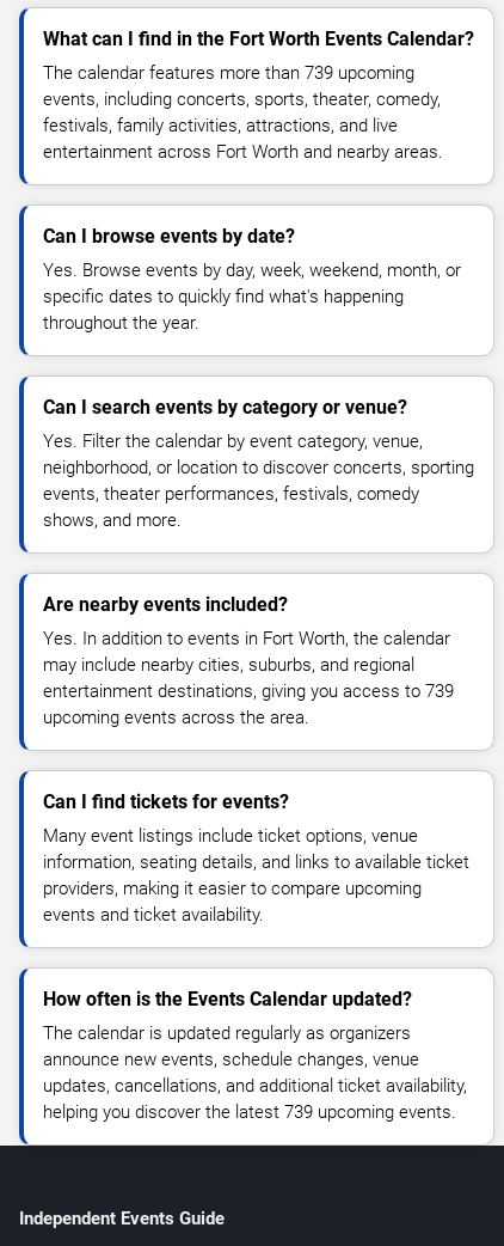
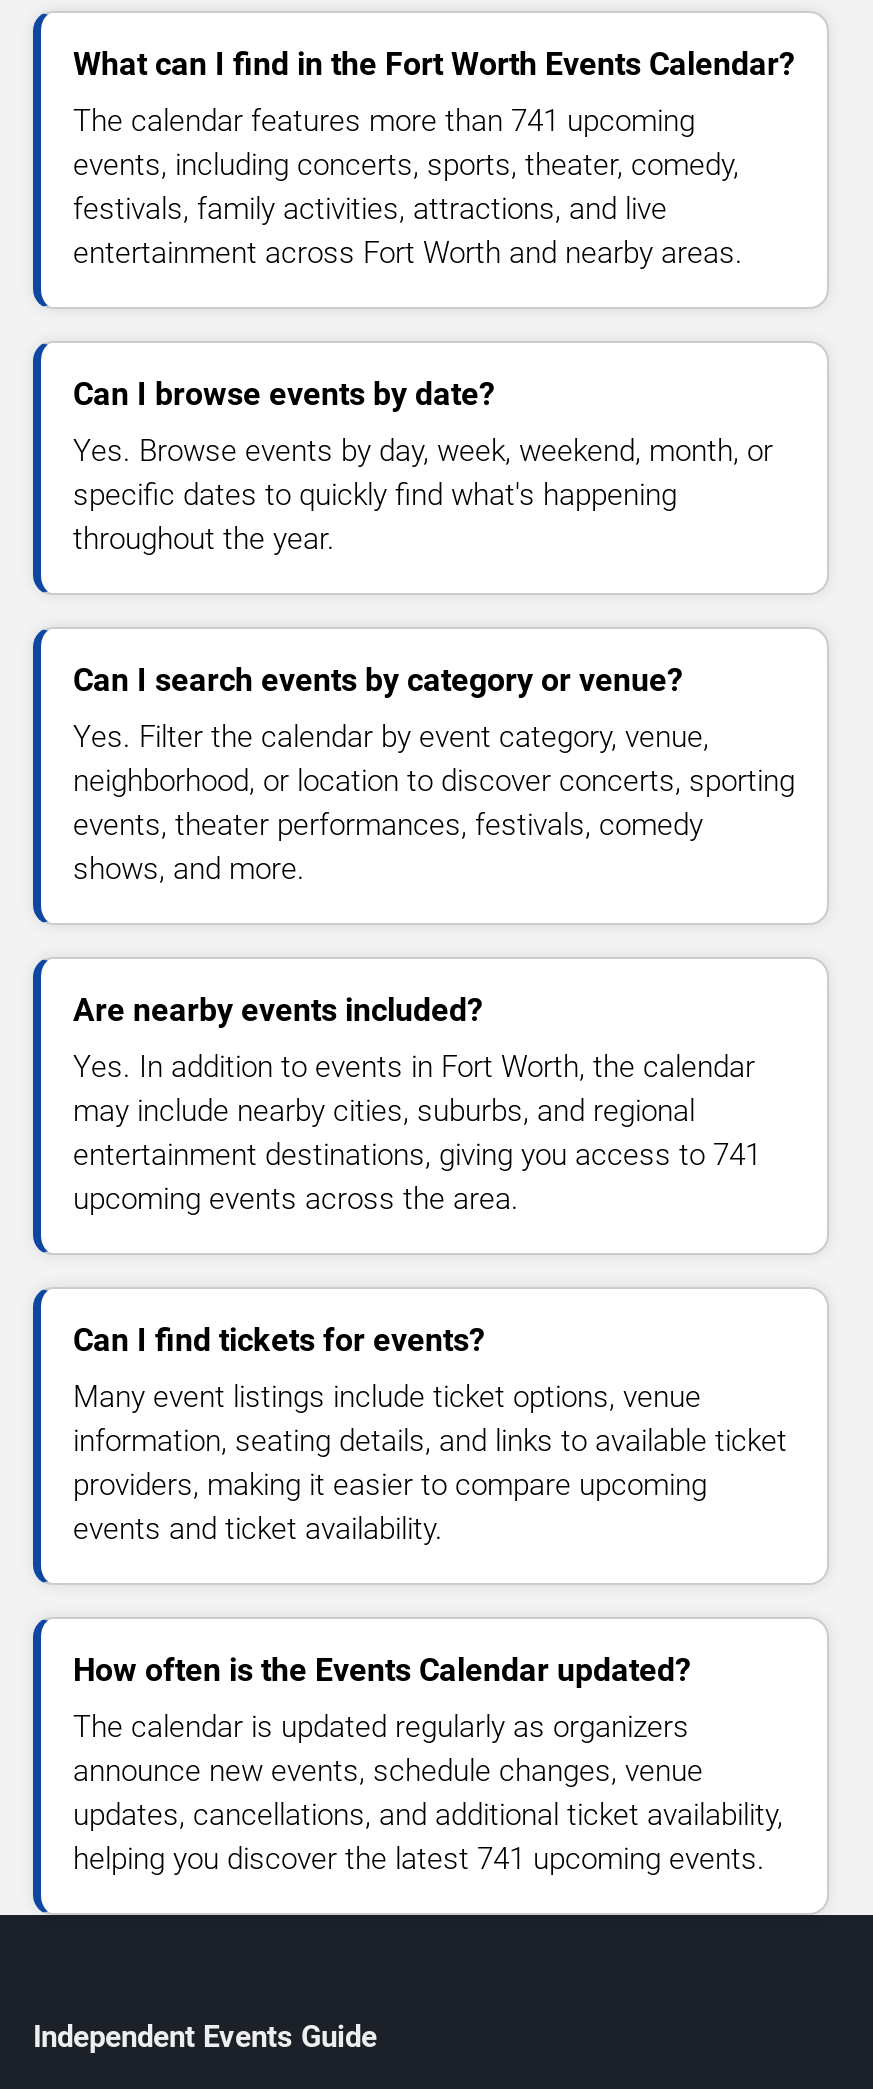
[43,63,414,84] The calendar features more than 739 upcoming -> [73,104,695,140] The calendar features more than 741 upcoming
[43,681,454,702] entertainment destinations, giving you access to 739 -> [73,1138,761,1174] entertainment destinations, giving you access to 741
[43,1102,456,1123] helping you discover the latest 739 upcoming events. -> [73,1842,765,1878] helping you discover the latest 741 upcoming events.

